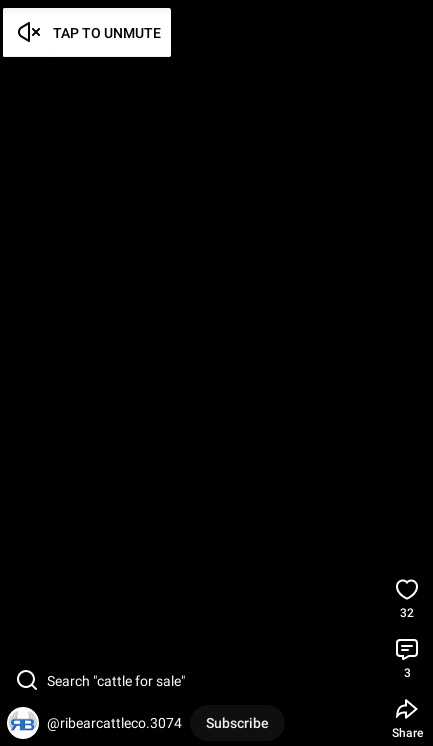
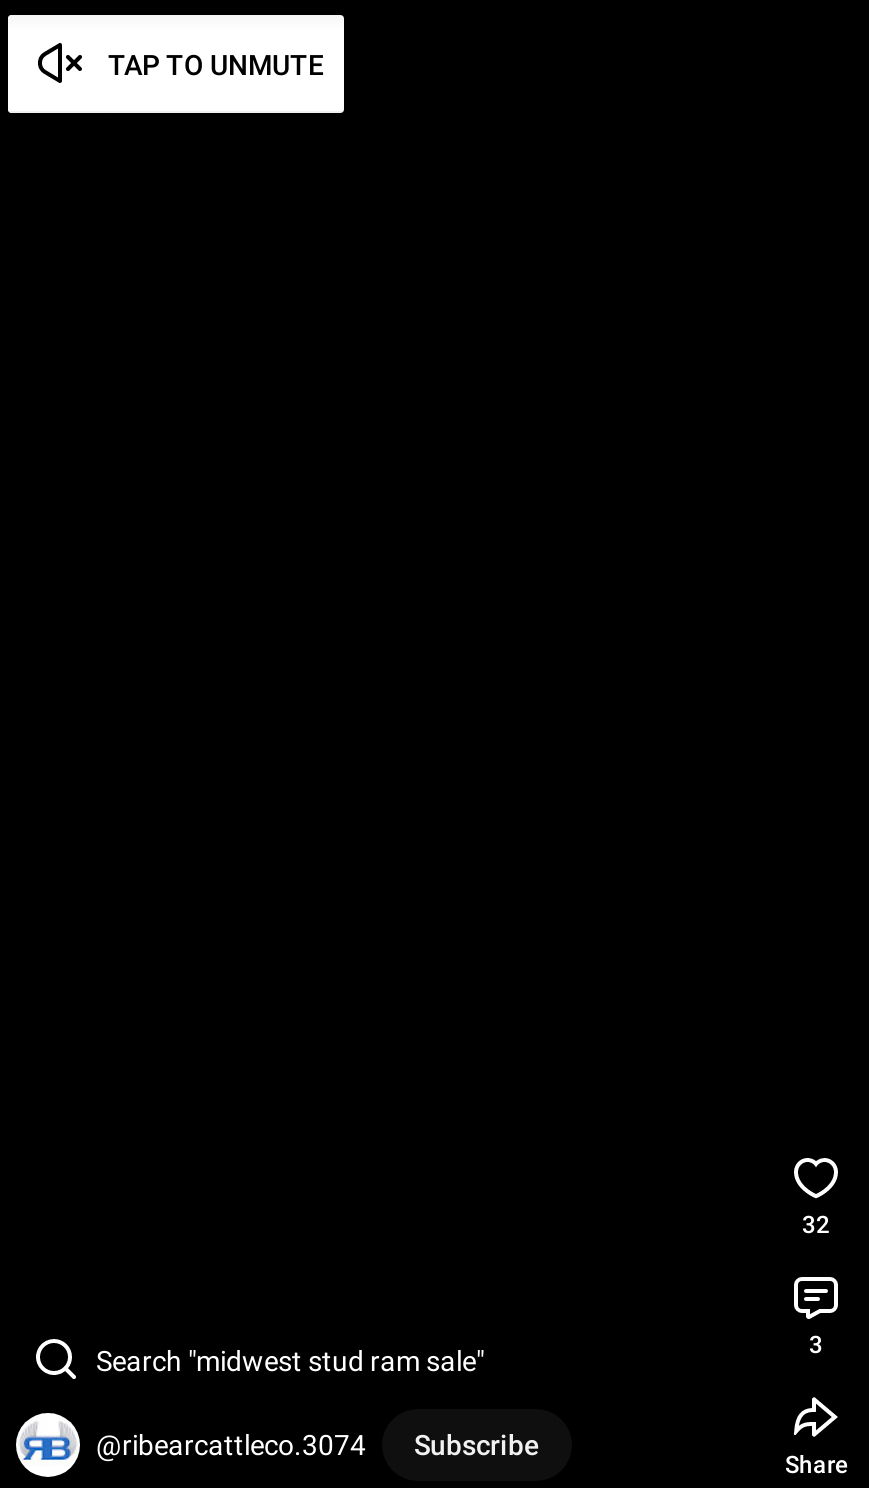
[47,673,185,689] Search "cattle for sale" -> [96,1345,484,1377] Search "midwest stud ram sale"

